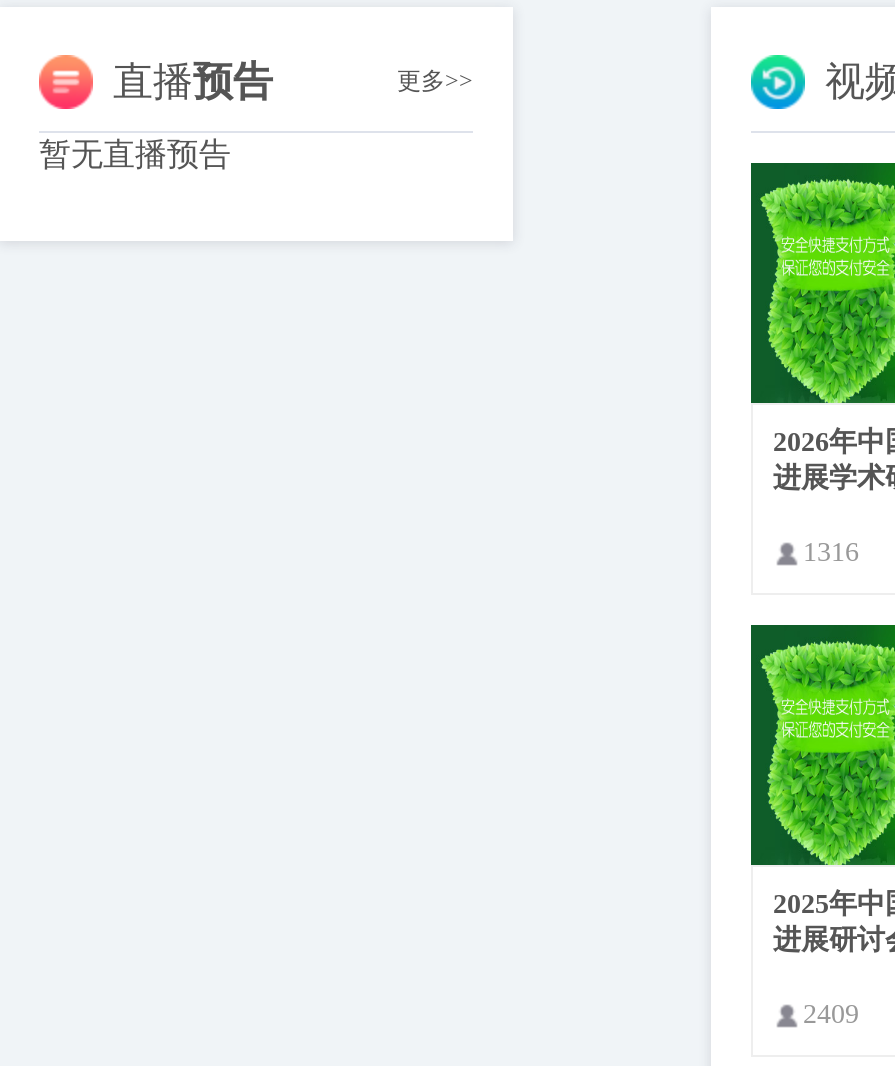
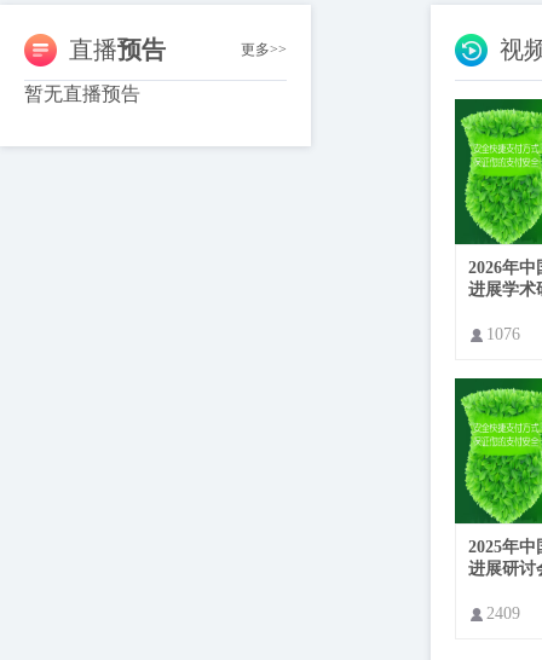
[803,537,859,567] 1316 -> [486,325,520,343] 1076

